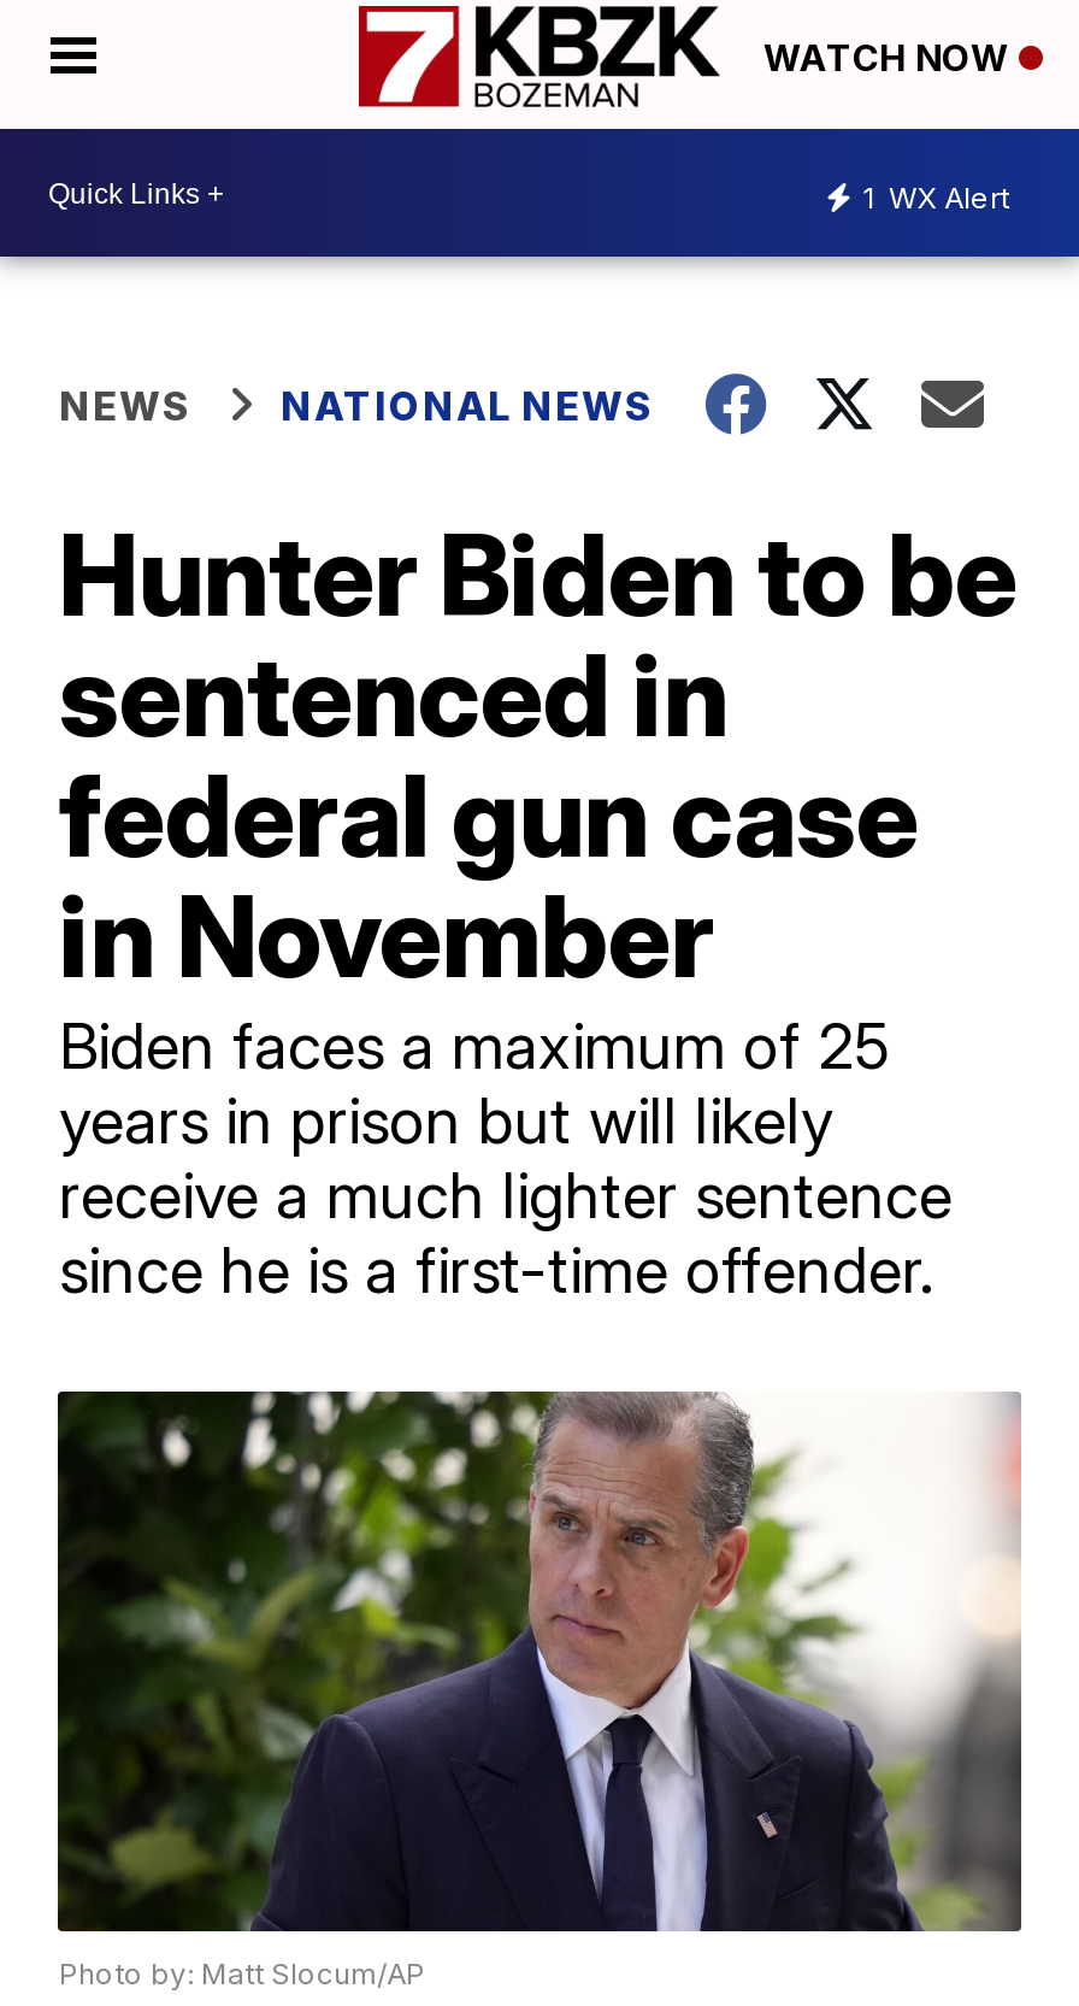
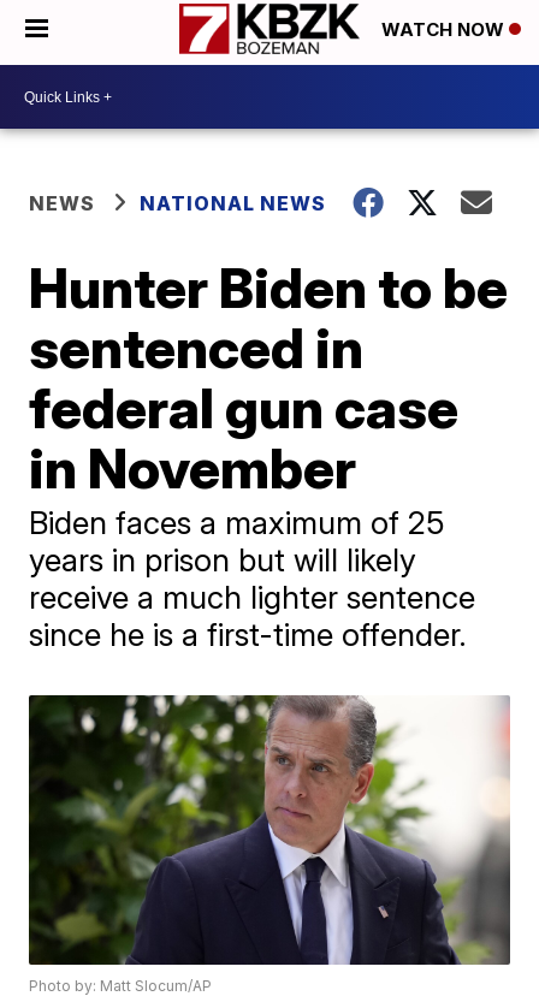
[862,178,1009,214] 1 WX Alert -> none

